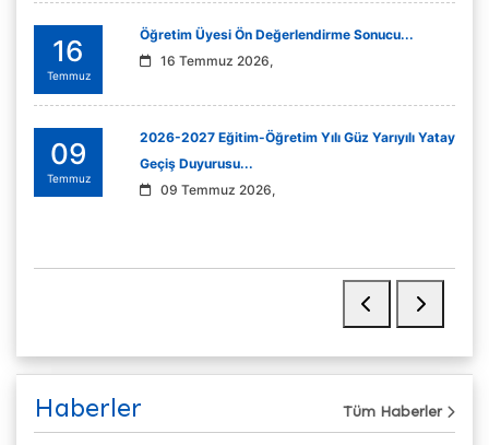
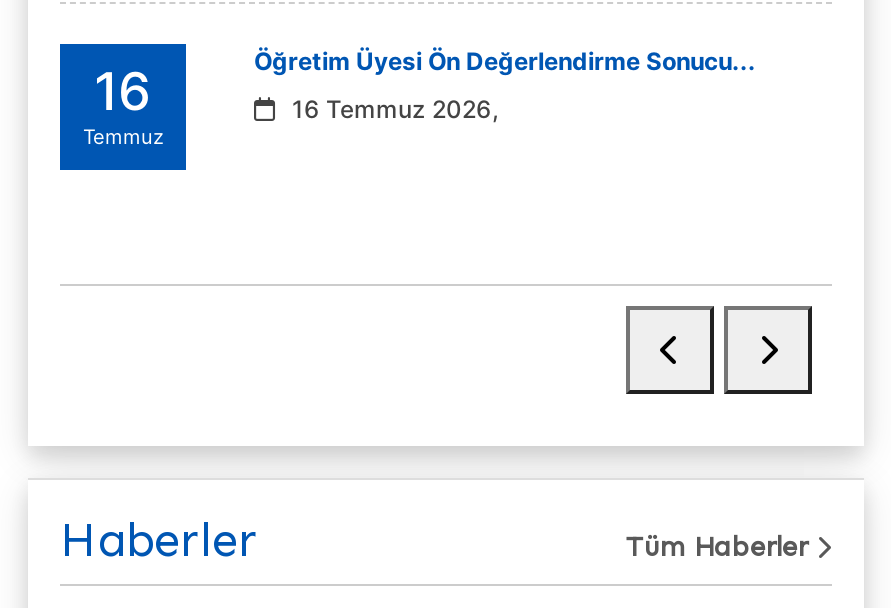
[140,130,455,198] 2026-2027 Eğitim-Öğretim Yılı Güz Yarıyılı Yatay | Geçiş Duyurusu... | 09 Temmuz 2026, -> none
[46,137,90,185] 09 | Temmuz -> none

